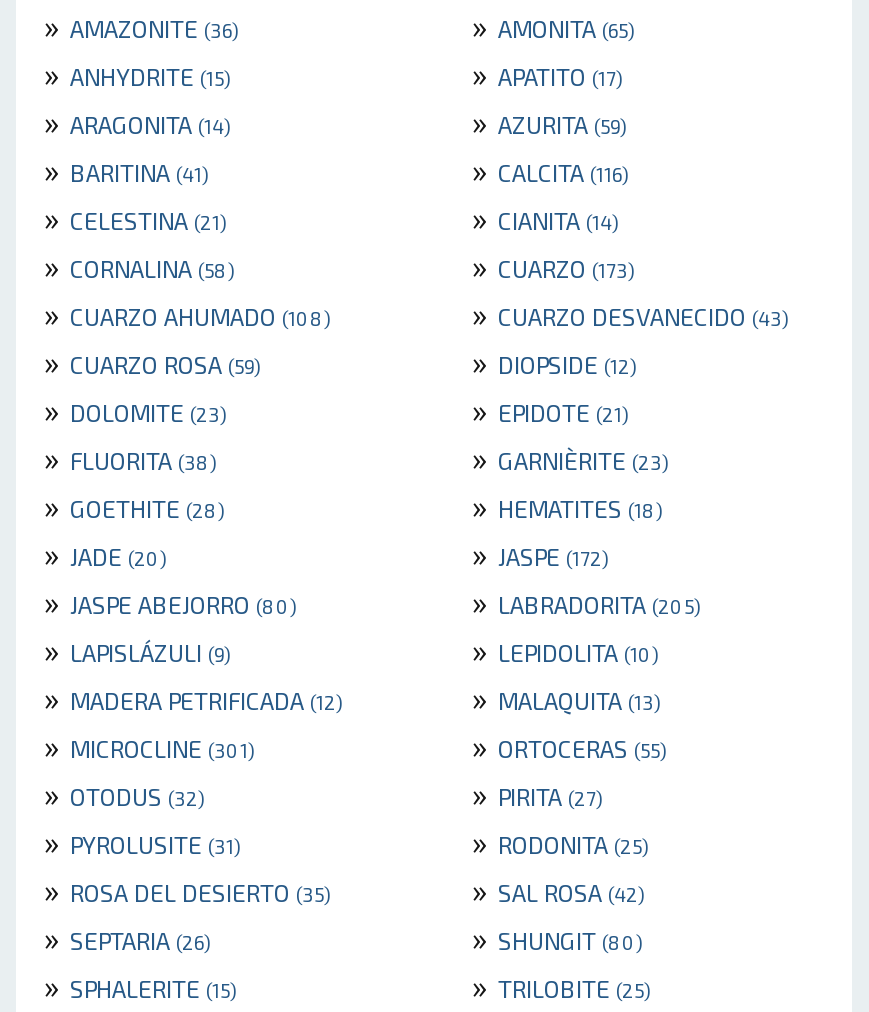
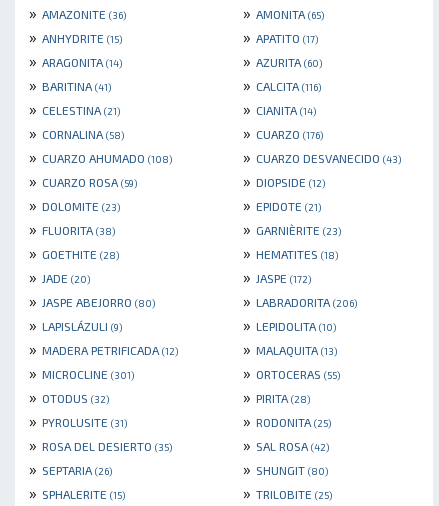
[464,103,626,141] » AZURITA (59) -> [239,51,322,70] » AZURITA (60)
[464,247,634,285] » CUARZO (173) -> [239,123,323,142] » CUARZO (176)
[464,583,700,621] » LABRADORITA (205) -> [239,291,357,310] » LABRADORITA (206)
[464,775,602,813] » PIRITA (27) -> [239,387,310,406] » PIRITA (28)

